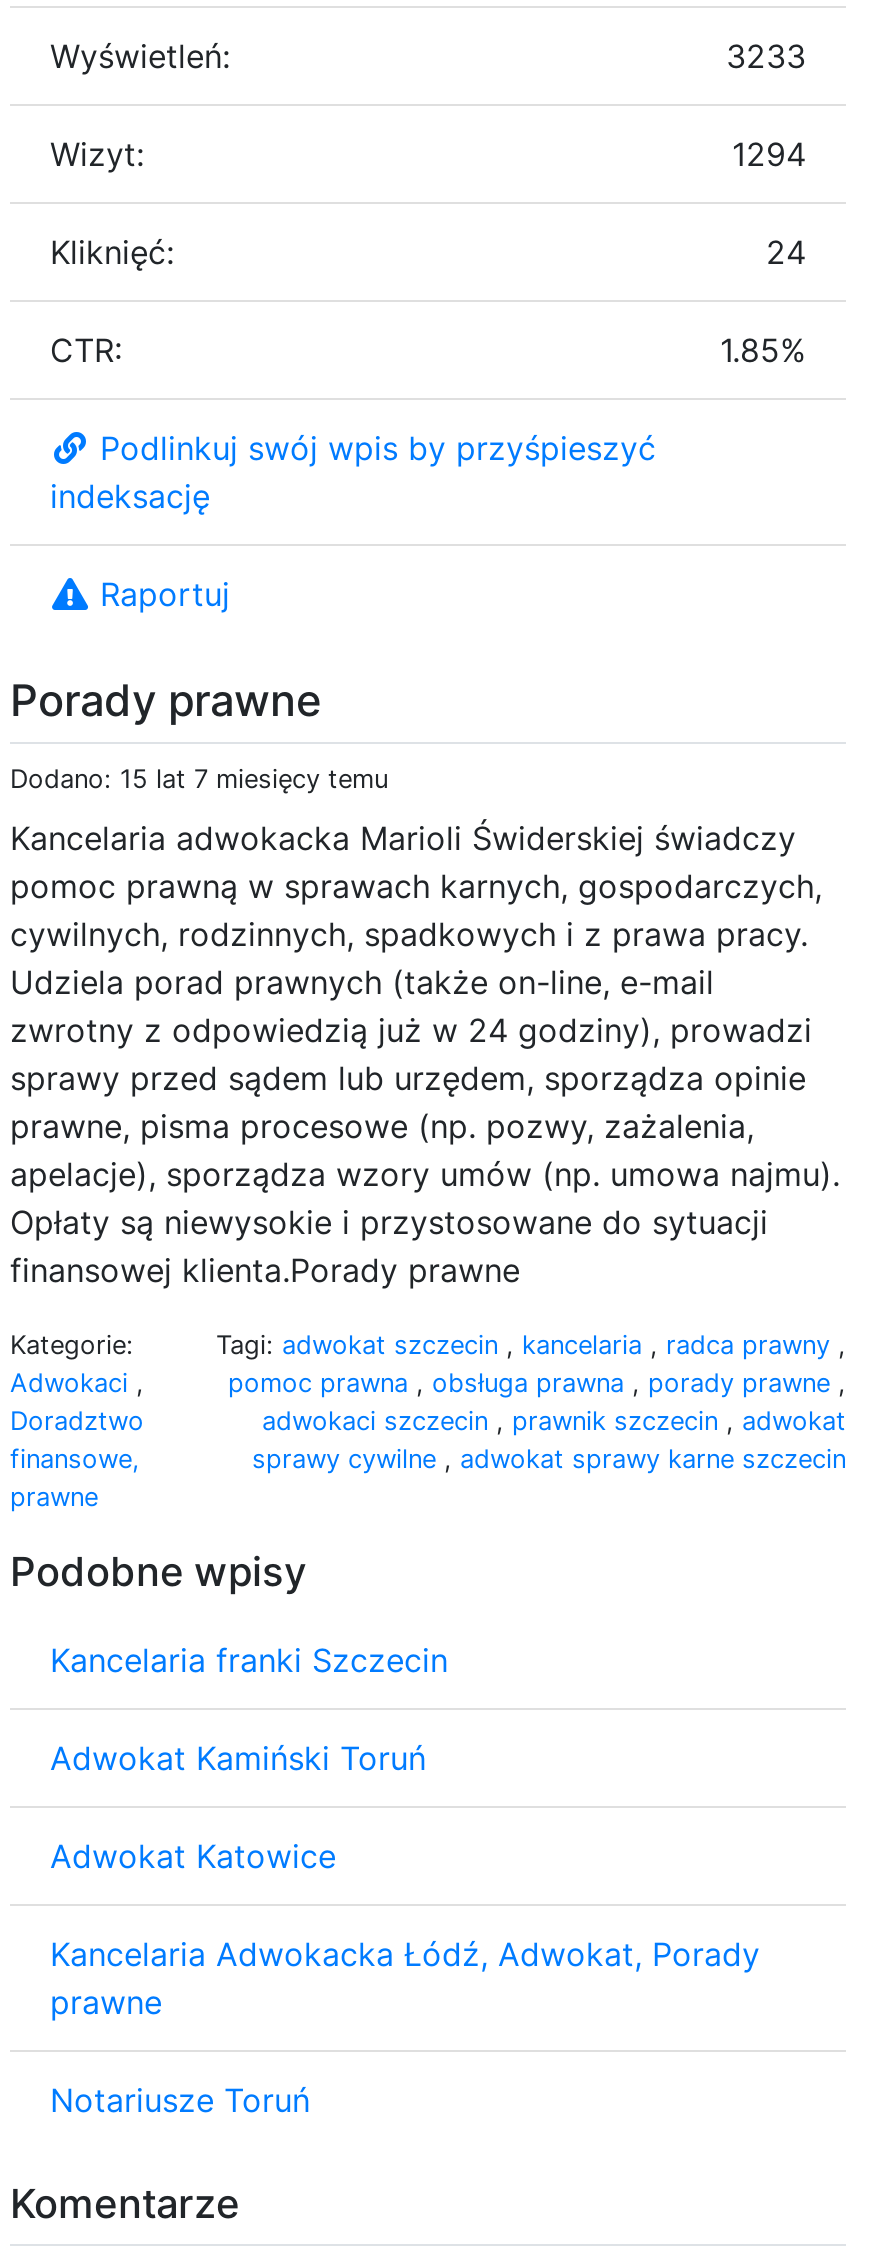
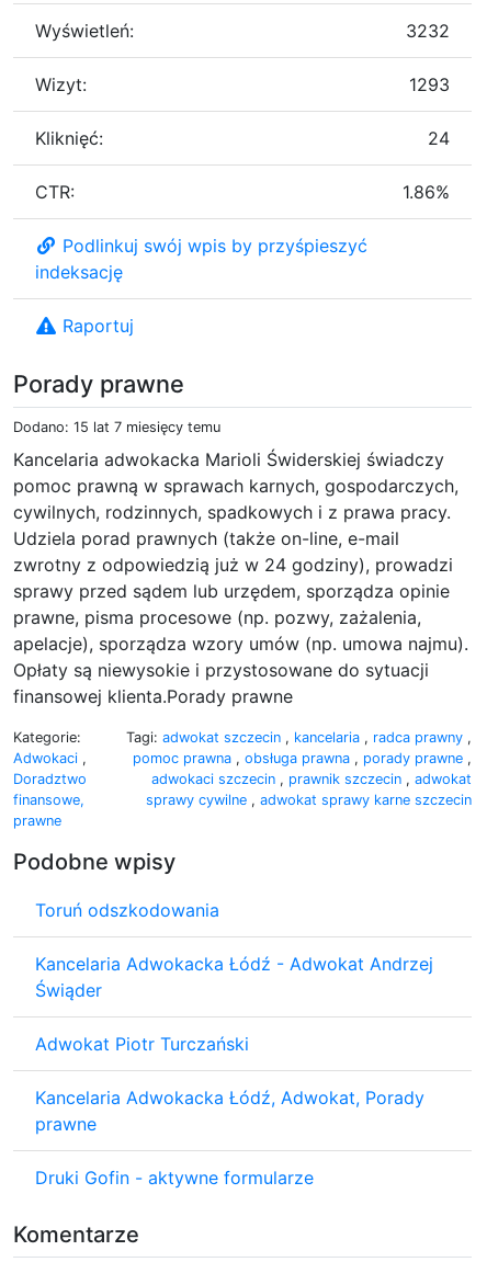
[726,35,806,75] 3233 -> [406,19,450,41] 3232
[732,133,806,173] 1294 -> [409,73,450,95] 1293
[720,329,806,369] 1.85% -> [403,180,450,202] 1.86%
[50,1639,448,1679] Kancelaria franki Szczecin -> [35,899,219,921] Toruń odszkodowania
[50,1737,426,1777] Adwokat Kamiński Toruń -> [35,952,433,1001] Kancelaria Adwokacka Łódź - Adwokat Andrzej | Świąder
[50,1835,336,1875] Adwokat Katowice -> [35,1032,249,1054] Adwokat Piotr Turczański
[50,2079,310,2119] Notariusze Toruń -> [35,1166,314,1188] Druki Gofin - aktywne formularze

